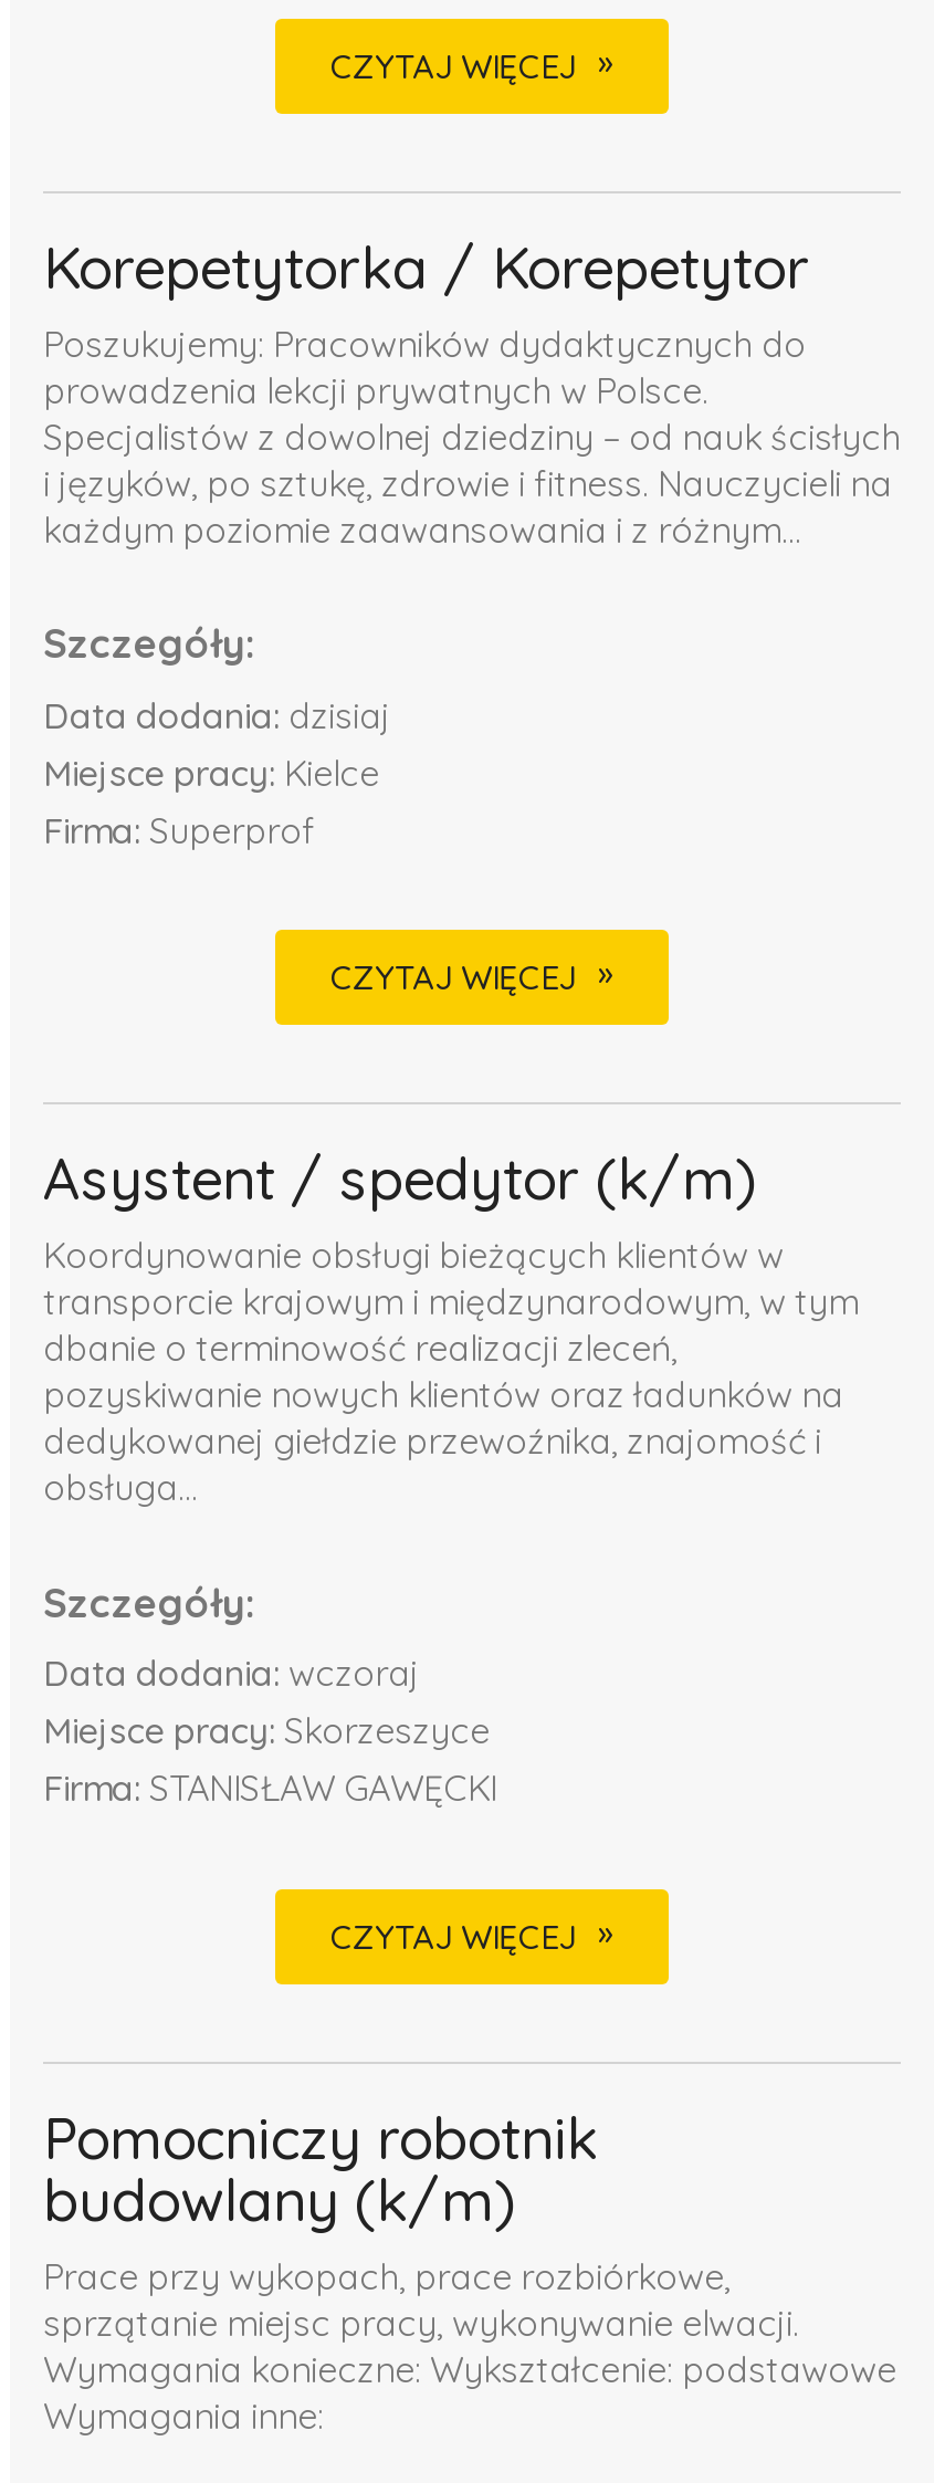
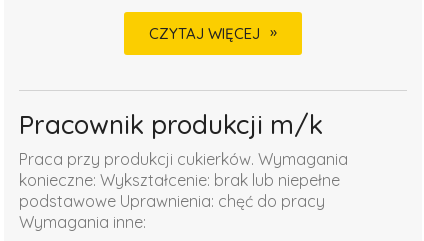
[43,230,901,2390] Korepetytorka / Korepetytor | Poszukujemy: Pracowników dydaktycznych do | prowadzenia lekcji prywatnych w Polsce. | Specjalistów z dowolnej dziedziny – od nauk ścisłych | i języków, po sztukę, zdrowie i fitness. Nauczycieli na | każdym poziomie zaawansowania i z różnym... | Szczegóły: | Data dodania: dzisiaj | Miejsce pracy: Kielce | Firma: Superprof | CZYTAJ WIĘCEJ | Asystent / spedytor (k/m) | Koordynowanie obsługi bieżących klientów w | transporcie krajowym i międzynarodowym, w tym | dbanie o terminowość realizacji zleceń, | pozyskiwanie nowych klientów oraz ładunków na | dedykowanej giełdzie przewoźnika, znajomość i | obsługa... | Szczegóły: | Data dodania: wczoraj | Miejsce pracy: Skorzeszyce | Firma: STANISŁAW GAWĘCKI | CZYTAJ WIĘCEJ | Pomocniczy robotnik | budowlany (k/m) | Prace przy wykopach, prace rozbiórkowe, | sprzątanie miejsc pracy, wykonywanie elwacji. | Wymagania konieczne: Wykształcenie: podstawowe -> [19,108,348,211] Pracownik produkcji m/k | Praca przy produkcji cukierków. Wymagania | konieczne: Wykształcenie: brak lub niepełne | podstawowe Uprawnienia: chęć do pracy

